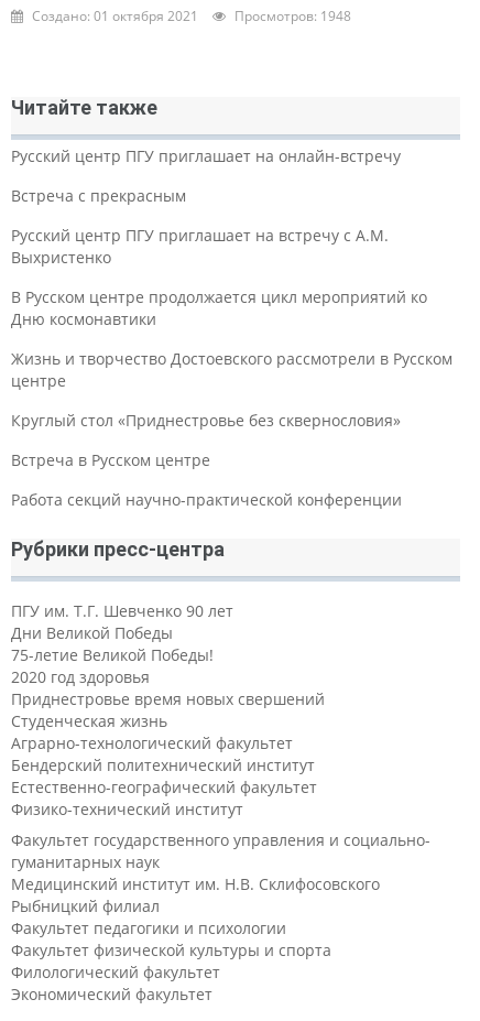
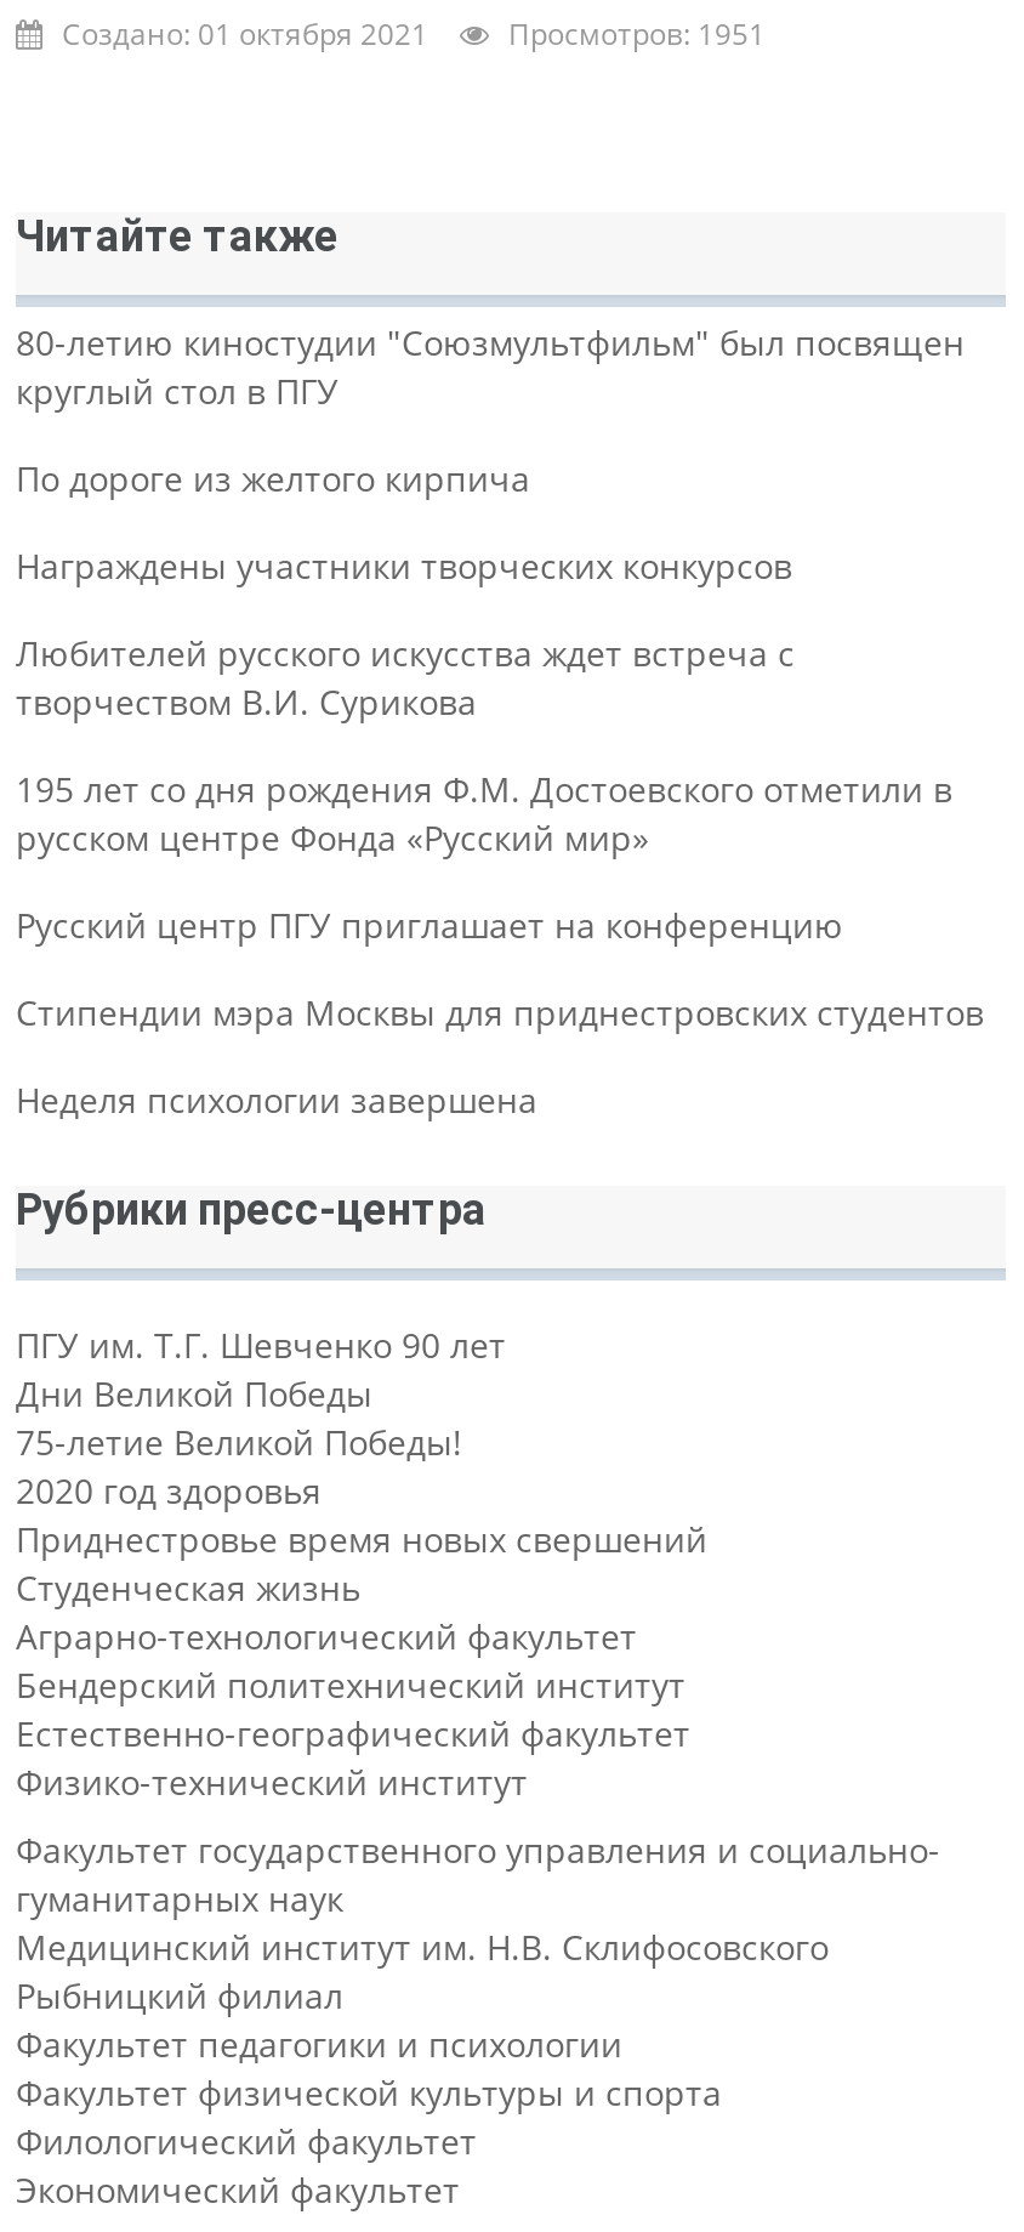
[32,6,351,25] Создано: 01 октября 2021 Просмотров: 1948 -> [62,12,766,53] Создано: 01 октября 2021 Просмотров: 1951
[11,145,401,166] Русский центр ПГУ приглашает на онлайн-встречу -> [16,318,965,413] 80-летию киностудии "Союзмультфильм" был посвящен | круглый стол в ПГУ
[11,184,186,205] Встреча с прекрасным -> [16,454,530,500] По дороге из желтого кирпича
[11,224,389,267] Русский центр ПГУ приглашает на встречу с А.М. | Выхристенко -> [16,541,792,587] Награждены участники творческих конкурсов
[11,286,427,329] В Русском центре продолжается цикл мероприятий ко | Дню космонавтики -> [16,629,795,723] Любителей русского искусства ждет встреча с | творчеством В.И. Сурикова
[11,347,452,390] Жизнь и творчество Достоевского рассмотрели в Русском | центре -> [16,765,952,859] 195 лет со дня рождения Ф.М. Достоевского отметили в | русском центре Фонда «Русский мир»
[11,409,401,430] Круглый стол «Приднестровье без сквернословия» -> [16,901,843,947] Русский центр ПГУ приглашает на конференцию
[11,449,210,470] Встреча в Русском центре -> [16,988,984,1034] Стипендии мэра Москвы для приднестровских студентов
[11,488,402,509] Работа секций научно-практической конференции -> [16,1075,537,1121] Неделя психологии завершена

